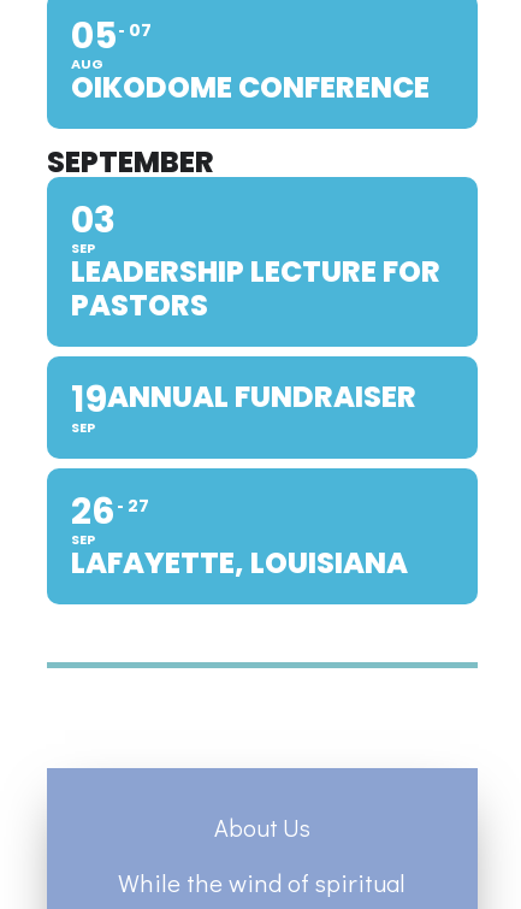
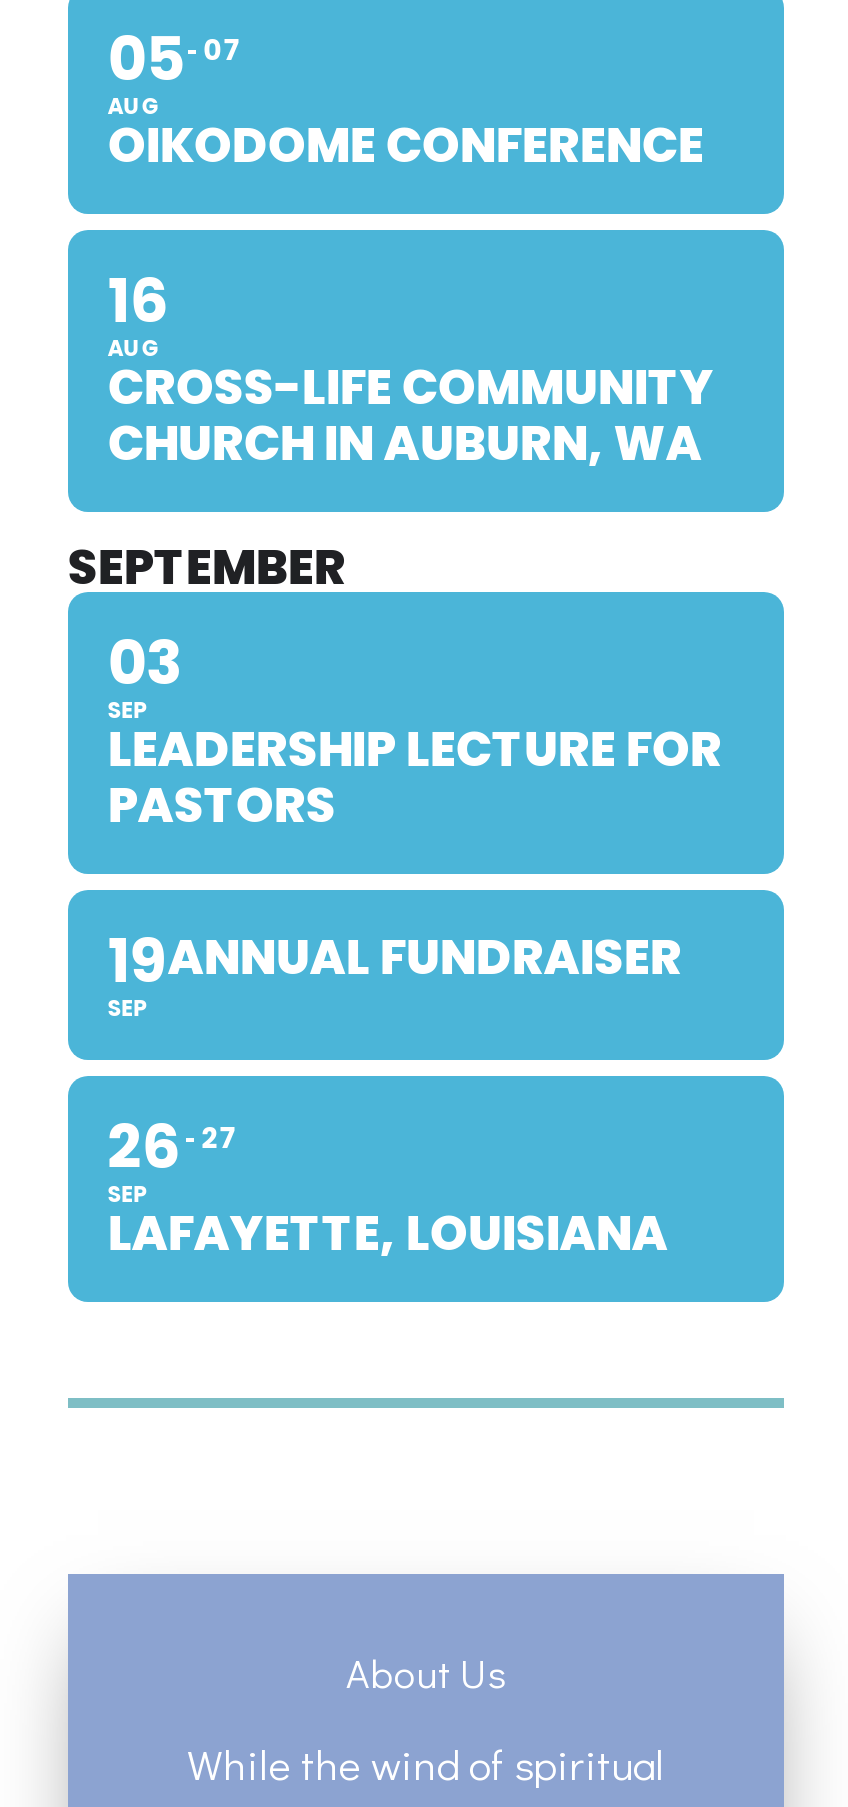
none -> [108,259,714,475] 16 | AUG | CROSS-LIFE COMMUNITY | CHURCH IN AUBURN, WA

